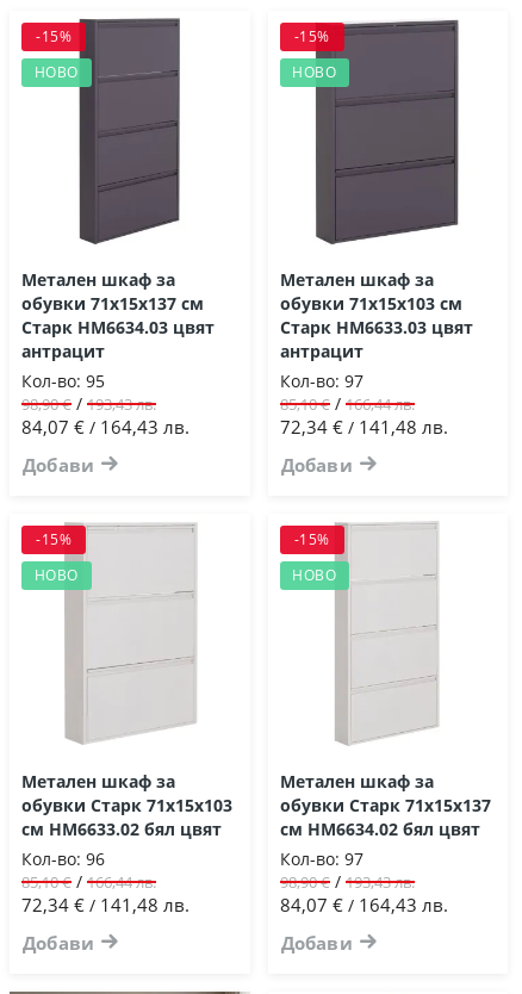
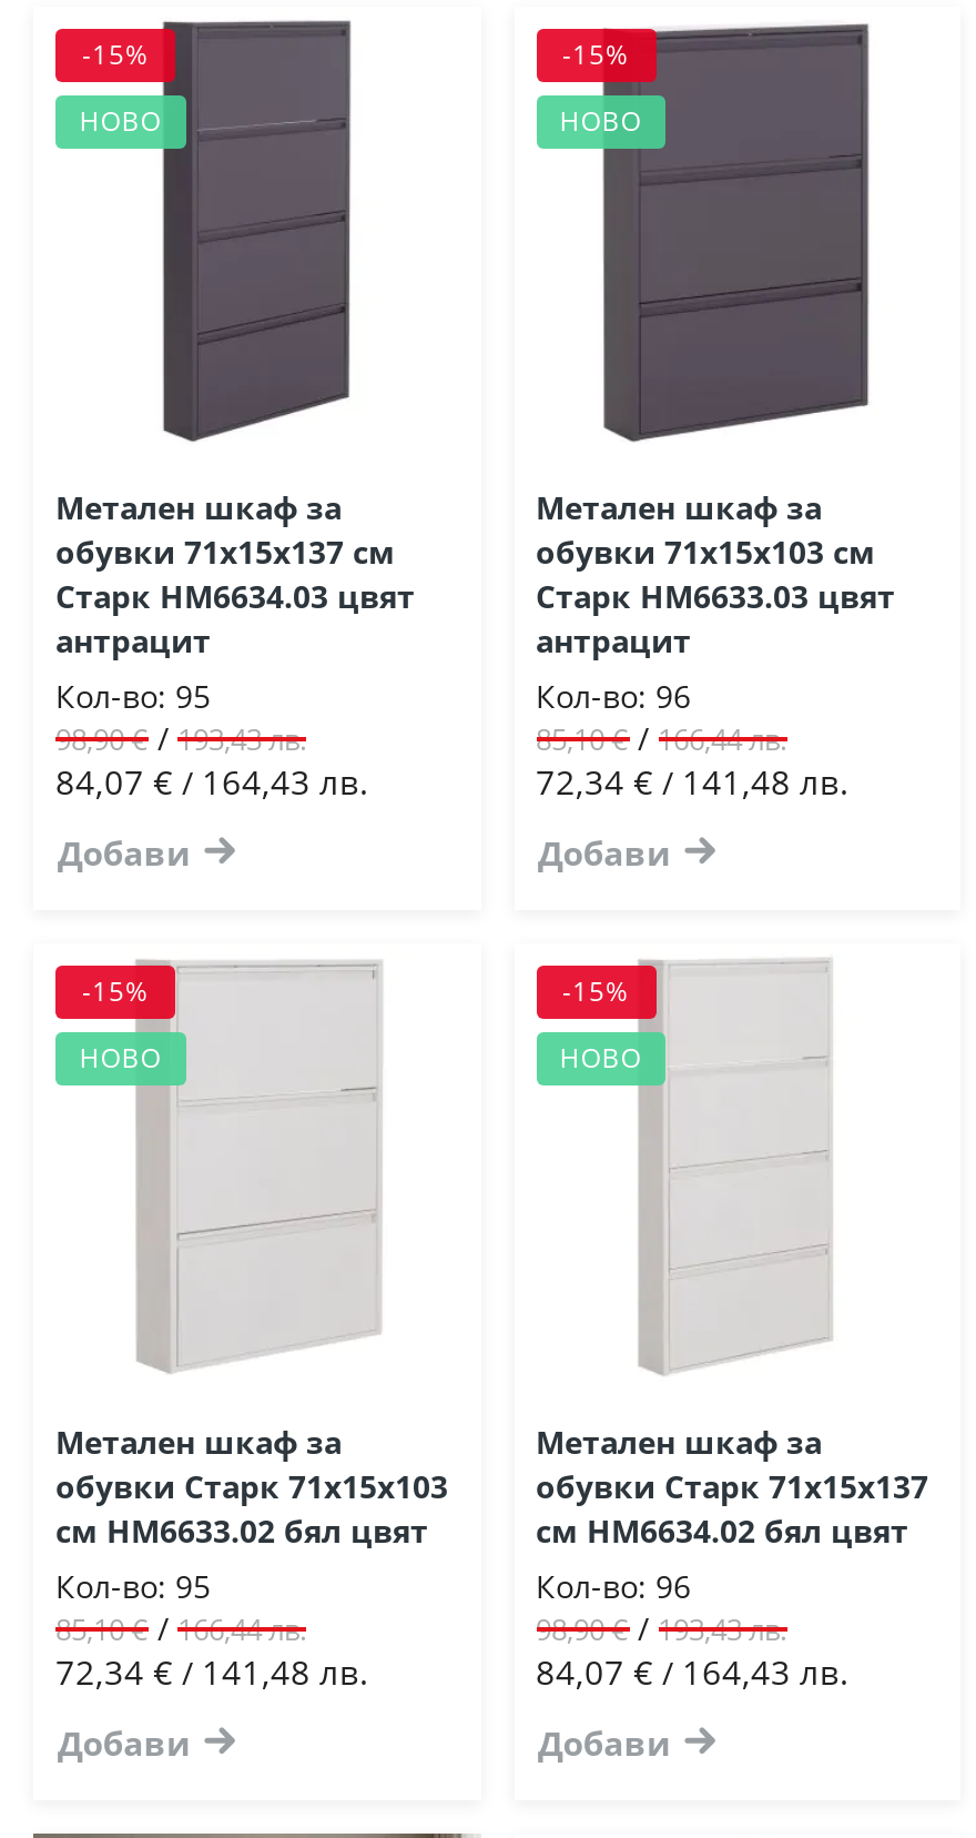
[279,369,363,392] Кол-во: 97 -> [536,674,691,716] Кол-во: 96
[21,848,105,870] Кол-во: 96 -> [55,1565,211,1607] Кол-во: 95
[279,848,363,870] Кол-во: 97 -> [536,1565,691,1607] Кол-во: 96

